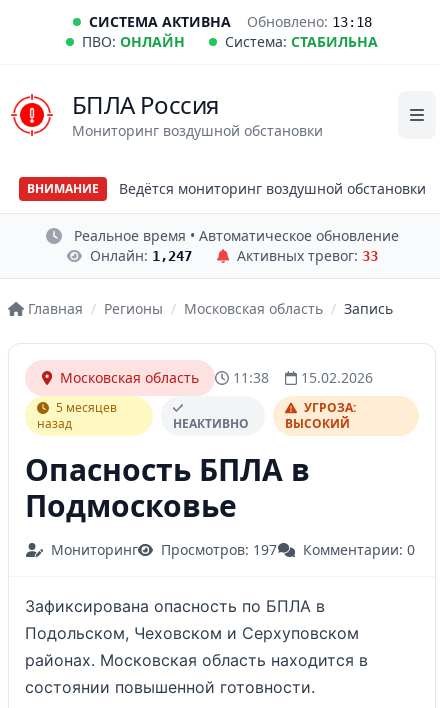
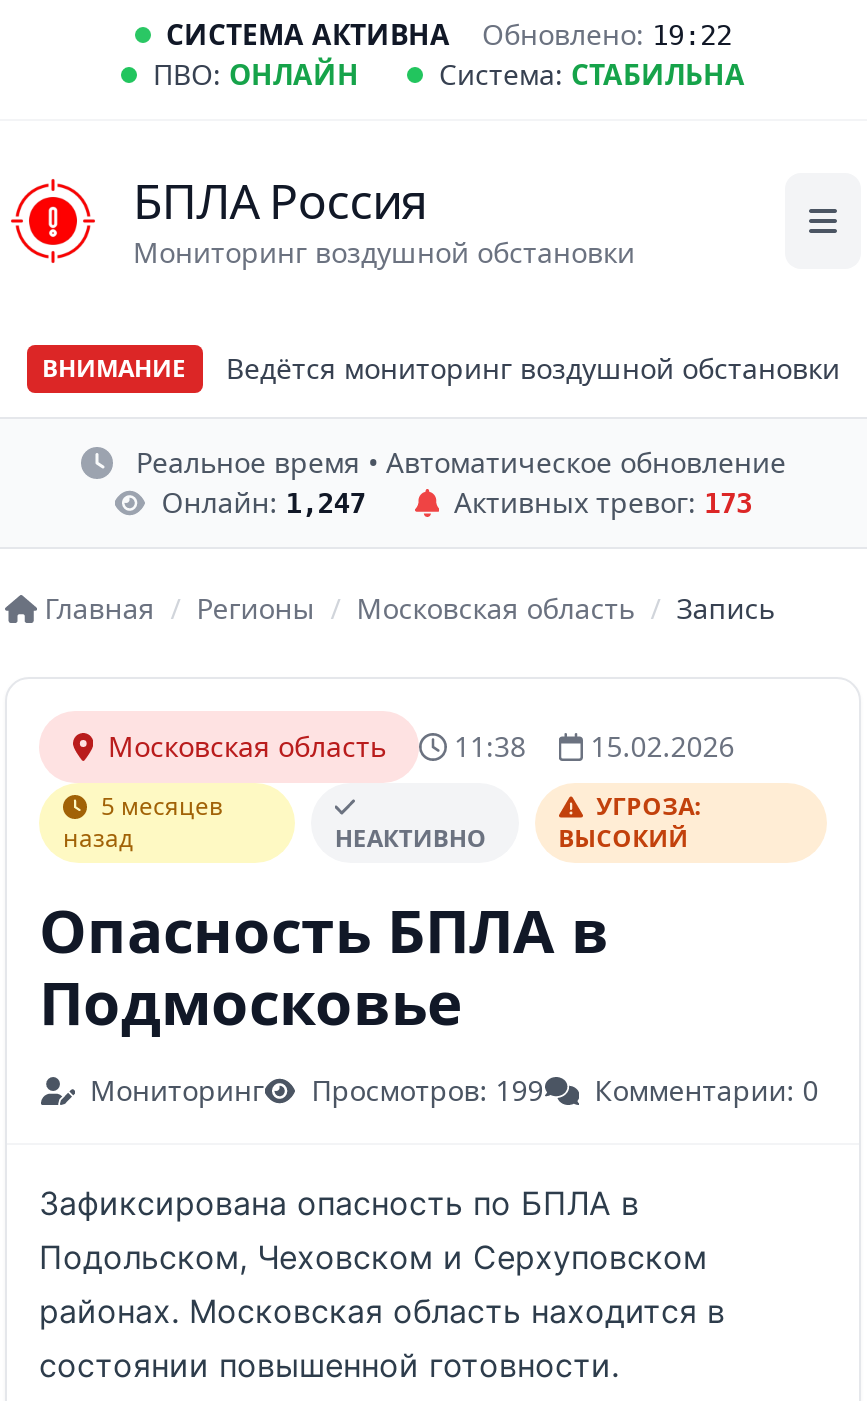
[88,12,371,31] СИСТЕМА АКТИВНА Обновлено: 13:18 -> [166,15,732,53] СИСТЕМА АКТИВНА Обновлено: 19:22
[236,246,377,265] Активных тревог: 33 -> [454,483,752,521] Активных тревог: 173
[50,540,415,559] Мониторинг Просмотров: 197 Комментарии: 0 -> [90,1071,819,1109] Мониторинг Просмотров: 199 Комментарии: 0

